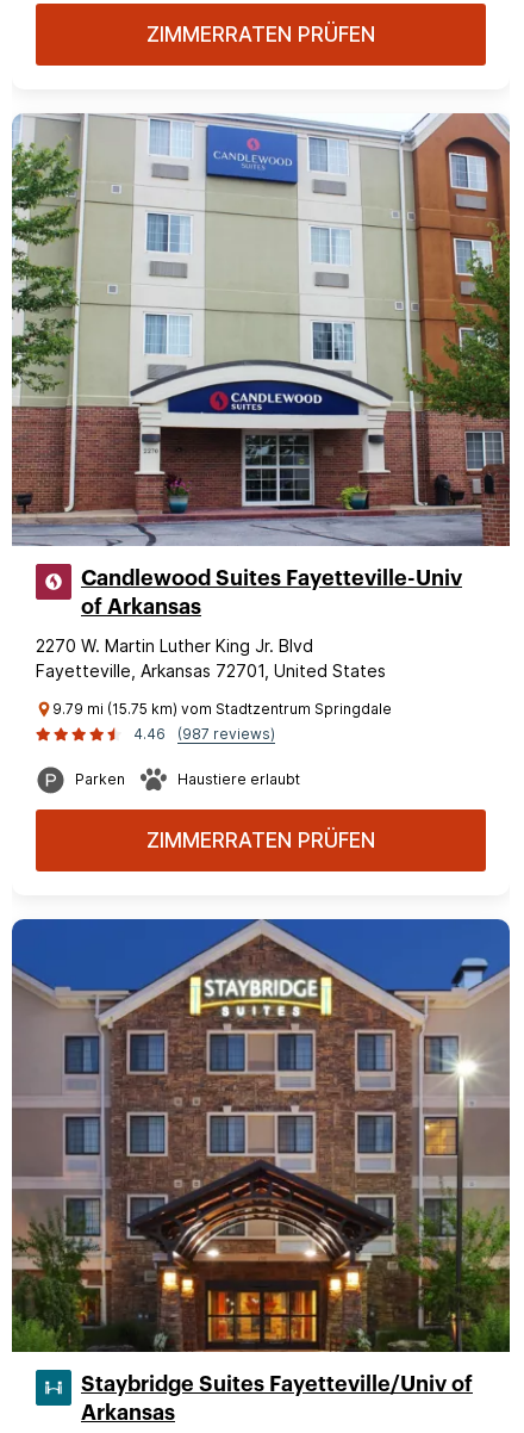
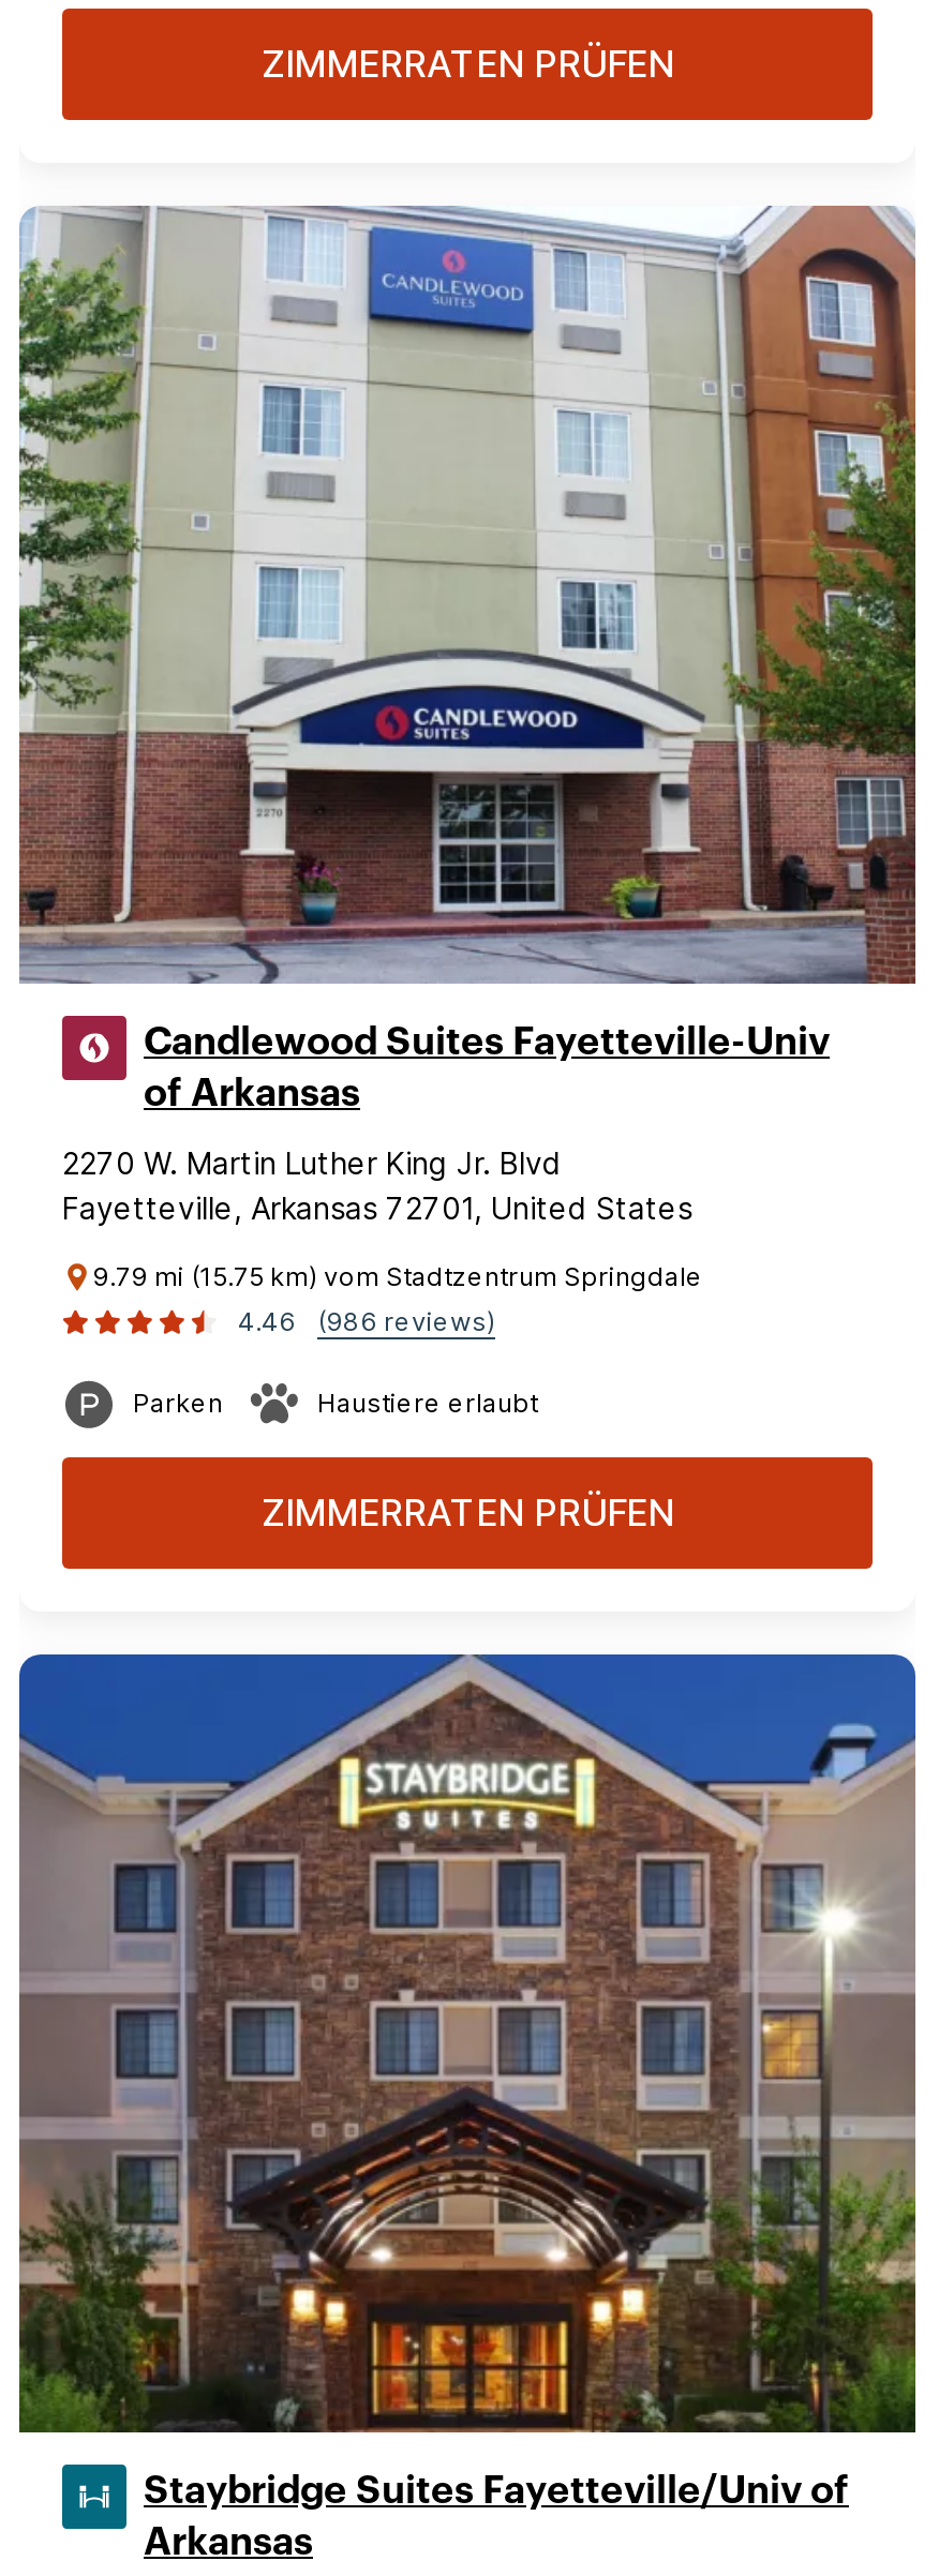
[133,725,275,743] 4.46 (987 reviews) -> [238,1305,495,1337] 4.46 (986 reviews)

